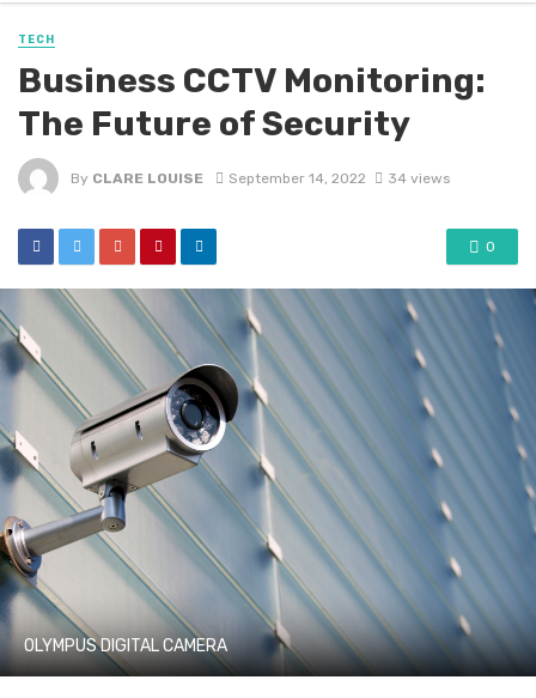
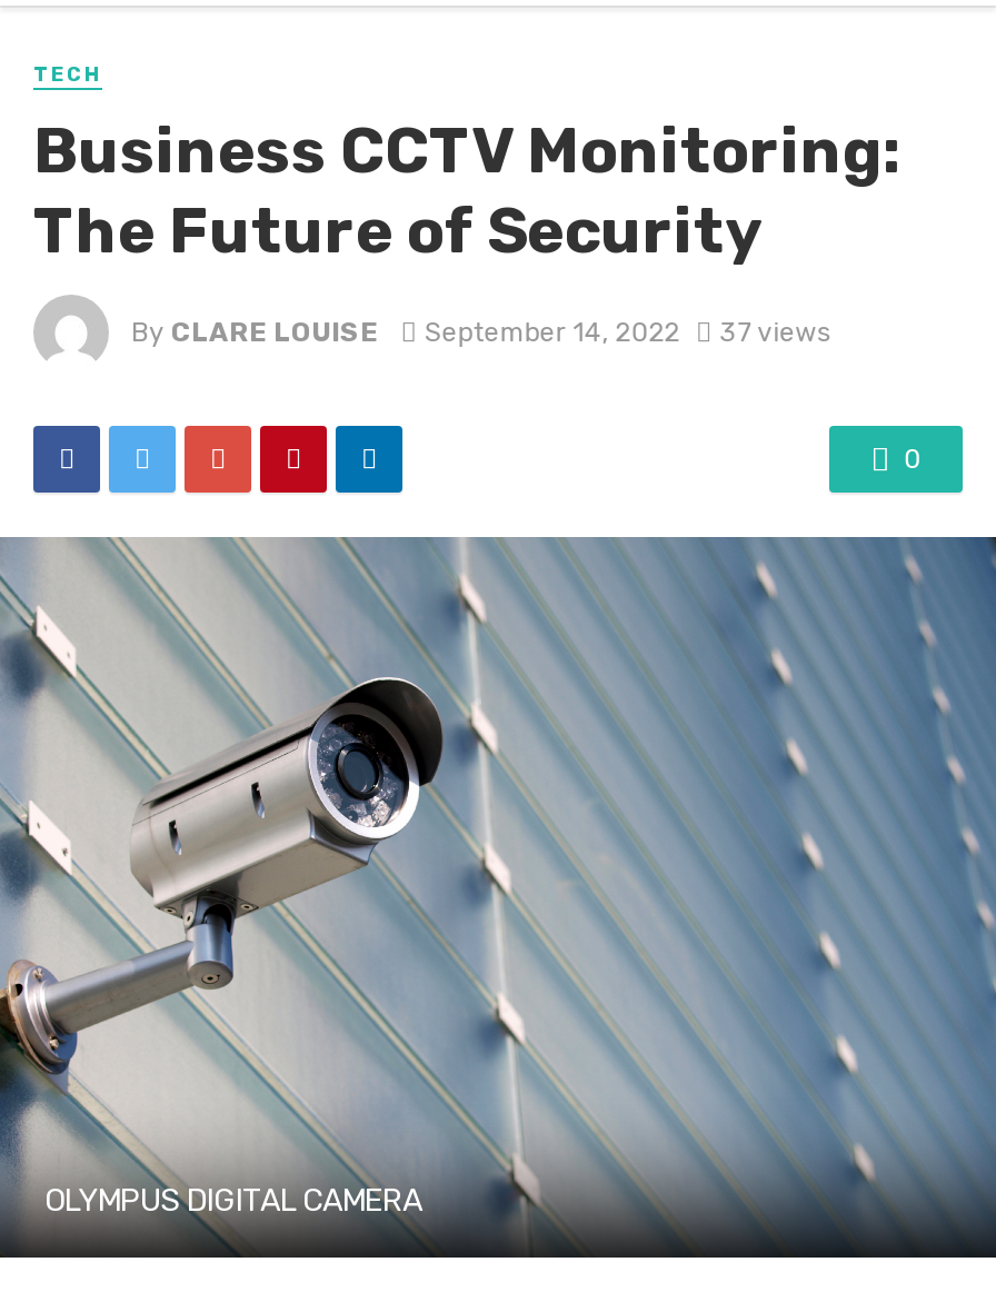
[71,170,449,186] By CLARE LOUISE September 14, 2022 34 views -> [131,316,831,347] By CLARE LOUISE September 14, 2022 37 views

